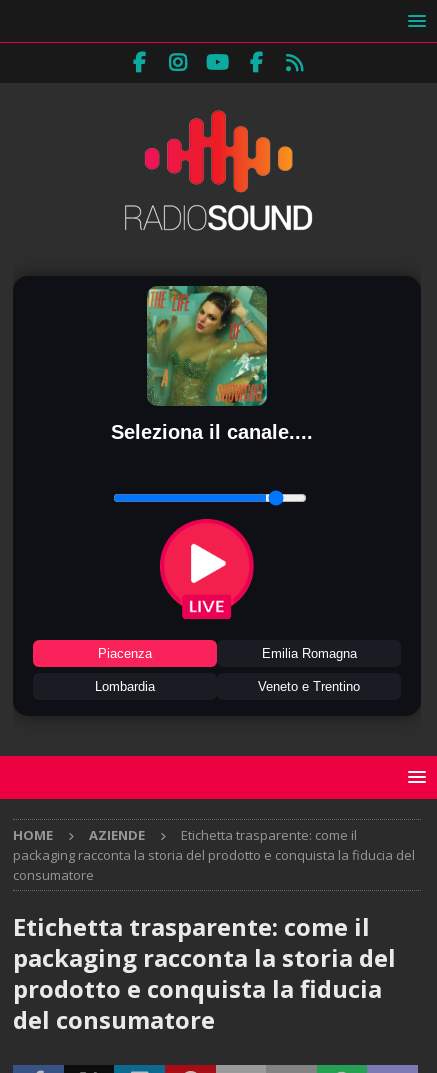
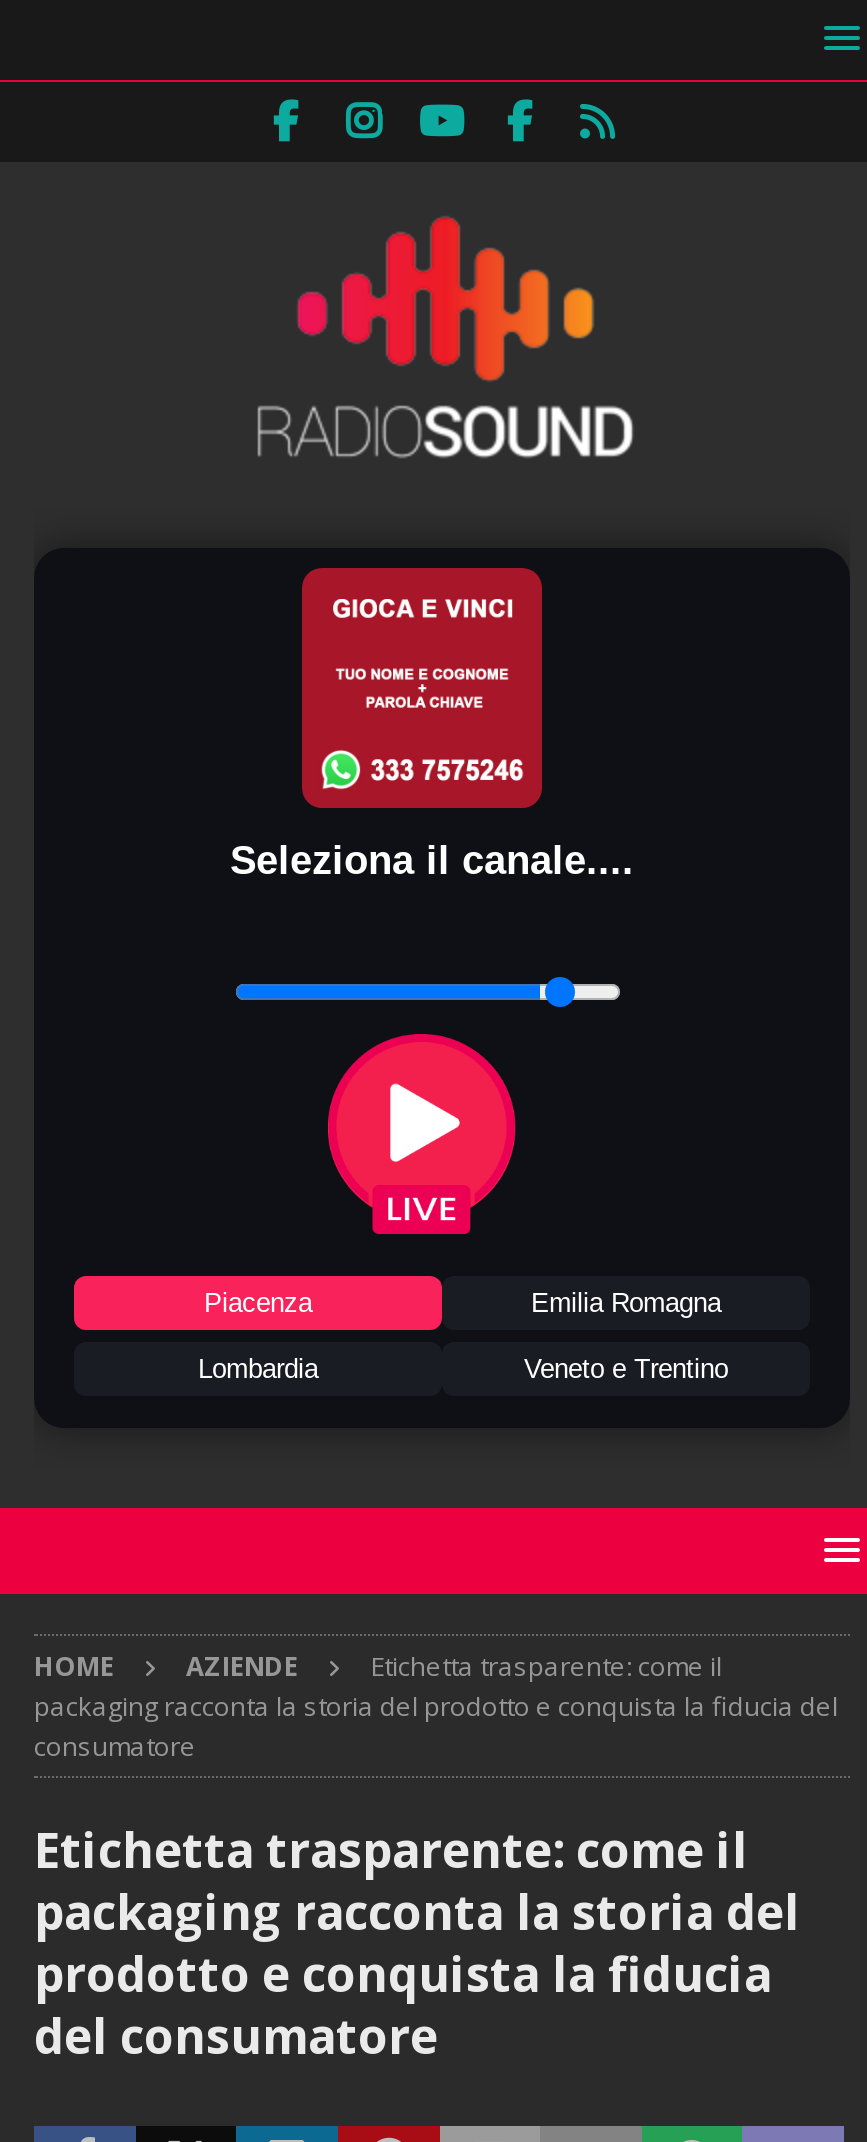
[146,285,268,407] [image] -> [300,566,544,810] [image]

